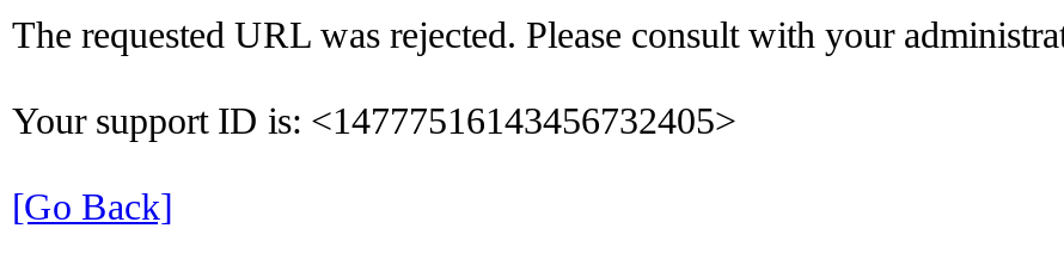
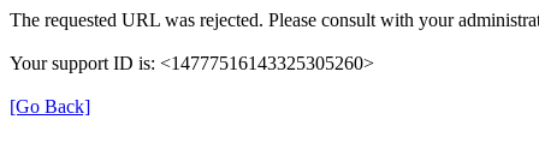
[12,100,736,141] Your support ID is: <14777516143456732405> -> [10,53,374,73] Your support ID is: <14777516143325305260>

